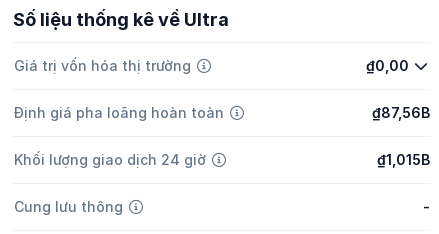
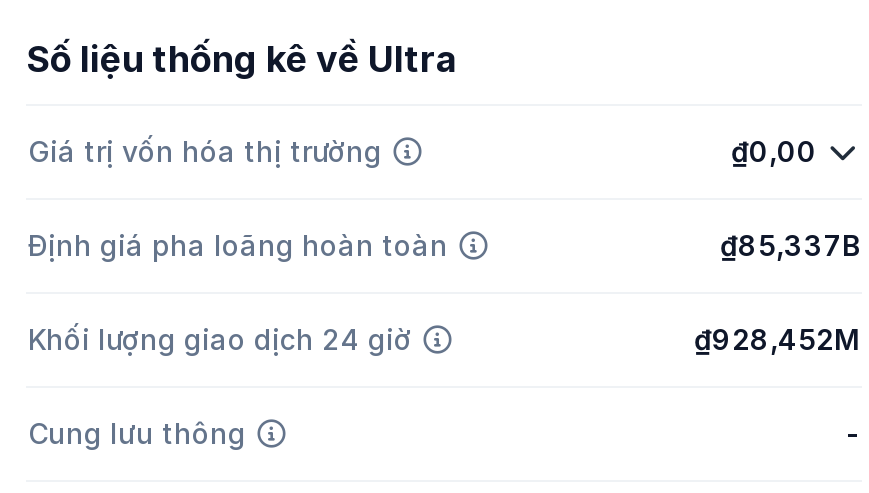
[372,104,430,121] ₫87,56B -> [720,228,860,262] ₫85,337B
[377,151,430,168] ₫1,015B -> [694,322,860,356] ₫928,452M

